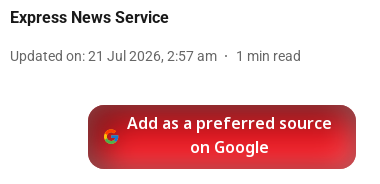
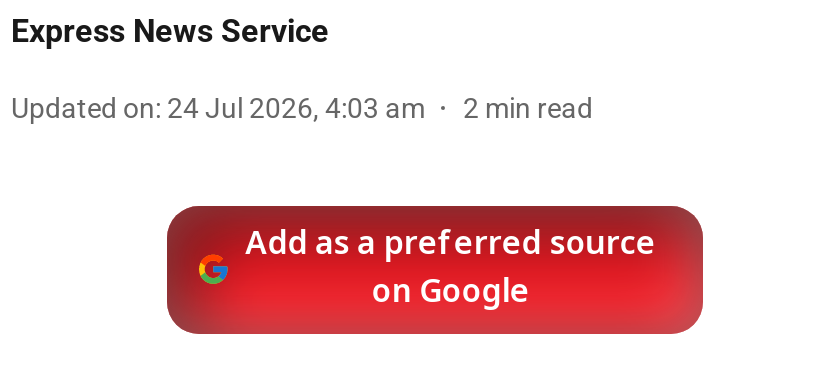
[10,48,217,64] Updated on: 21 Jul 2026, 2:57 am -> [11,93,425,125] Updated on: 24 Jul 2026, 4:03 am
[236,48,301,64] 1 min read -> [463,93,593,125] 2 min read

